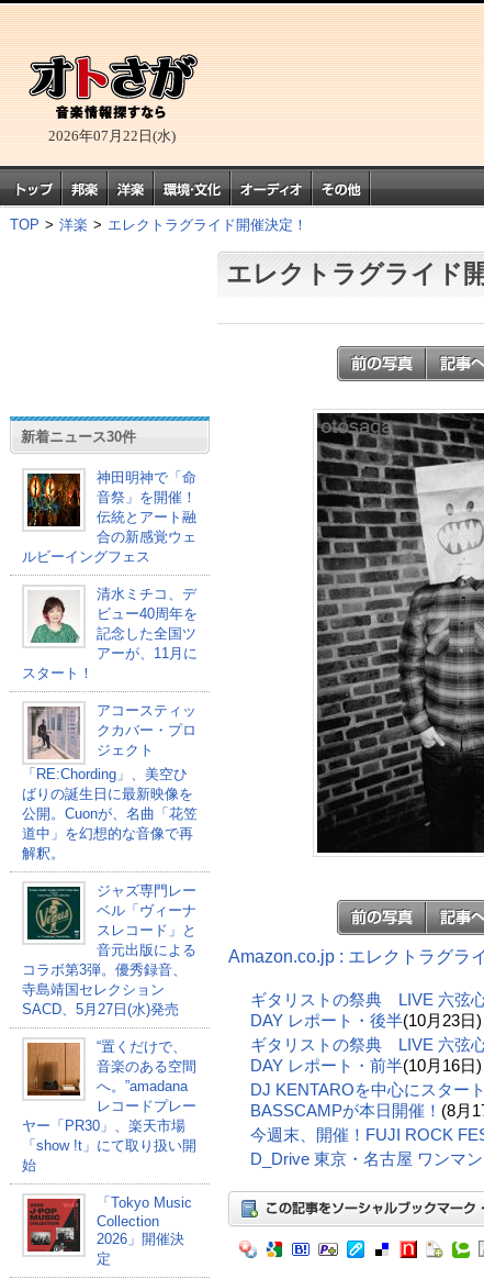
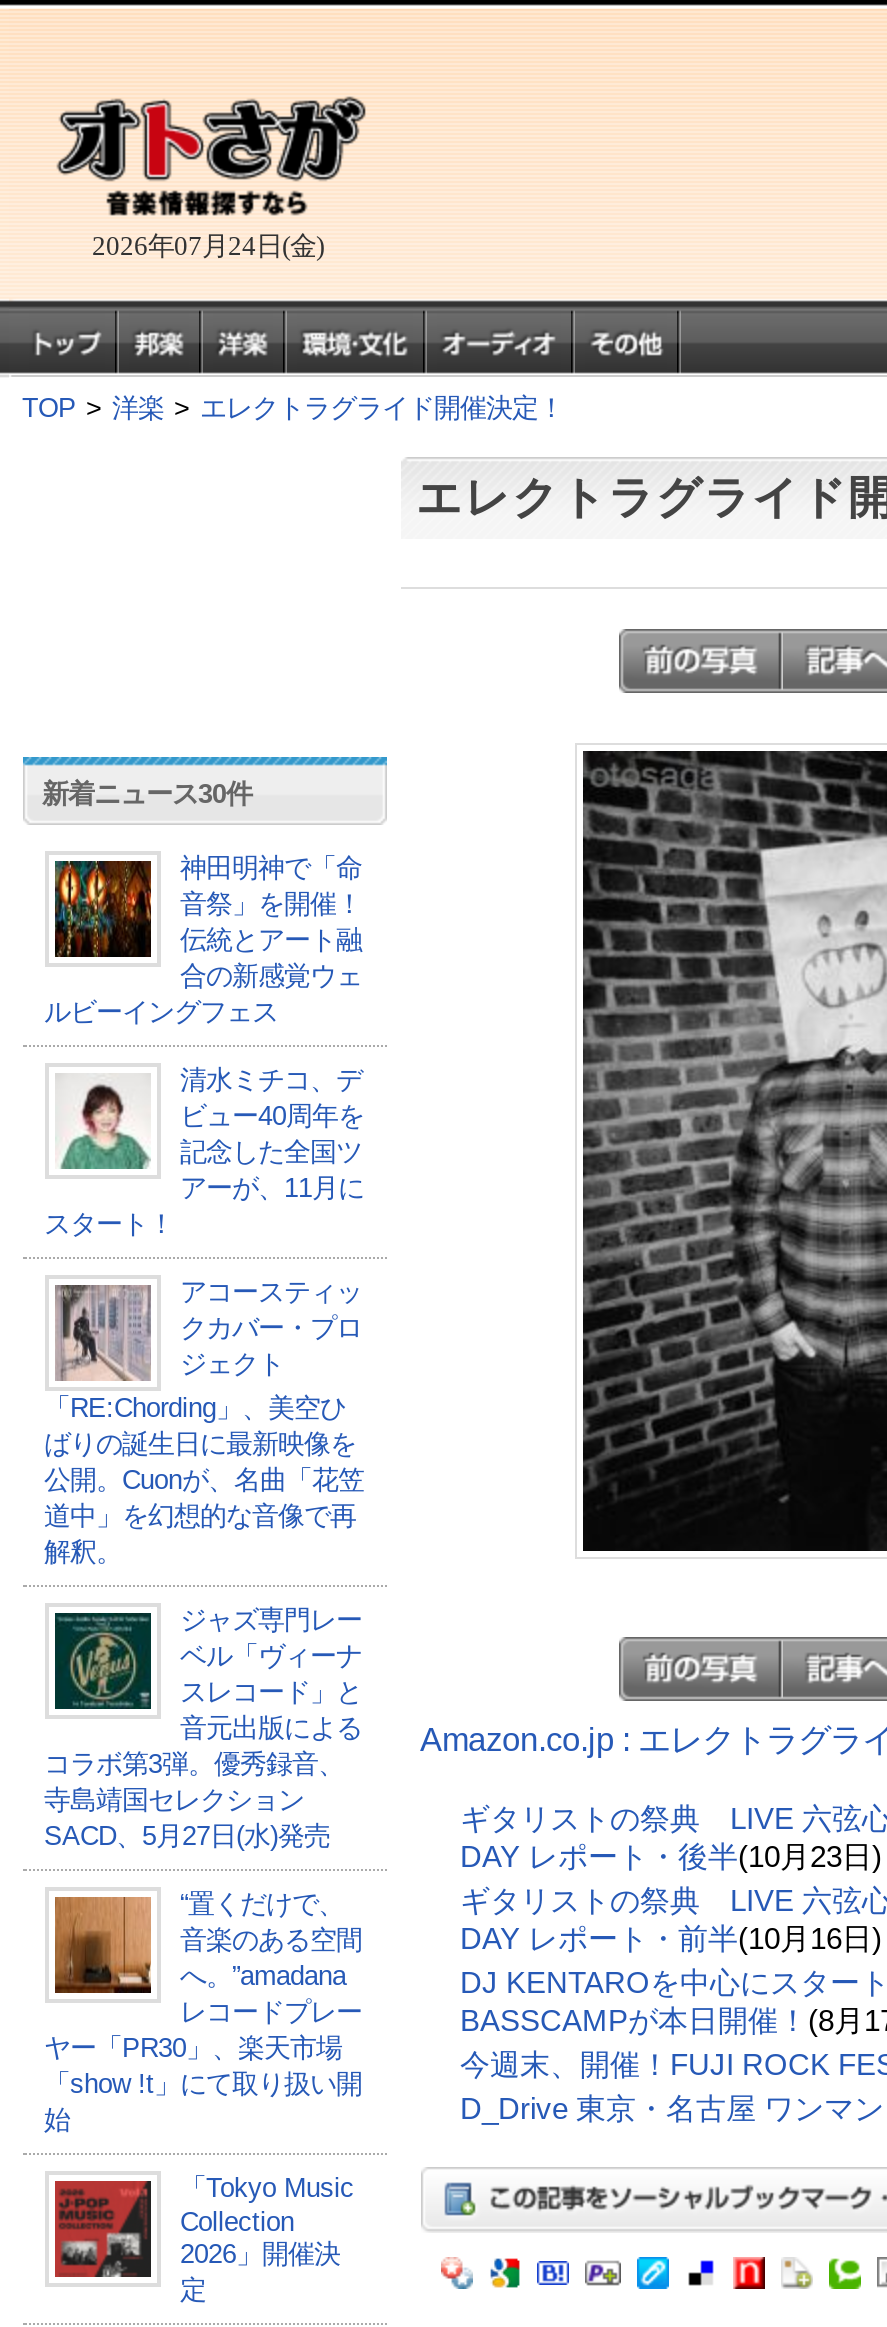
[48,127,175,144] 2026年07月22日(水) -> [92,231,324,261] 2026年07月24日(金)

